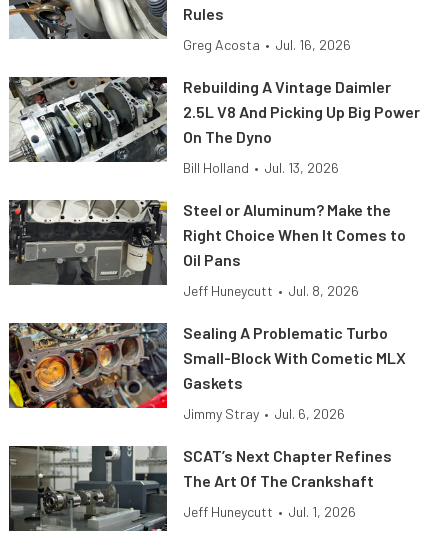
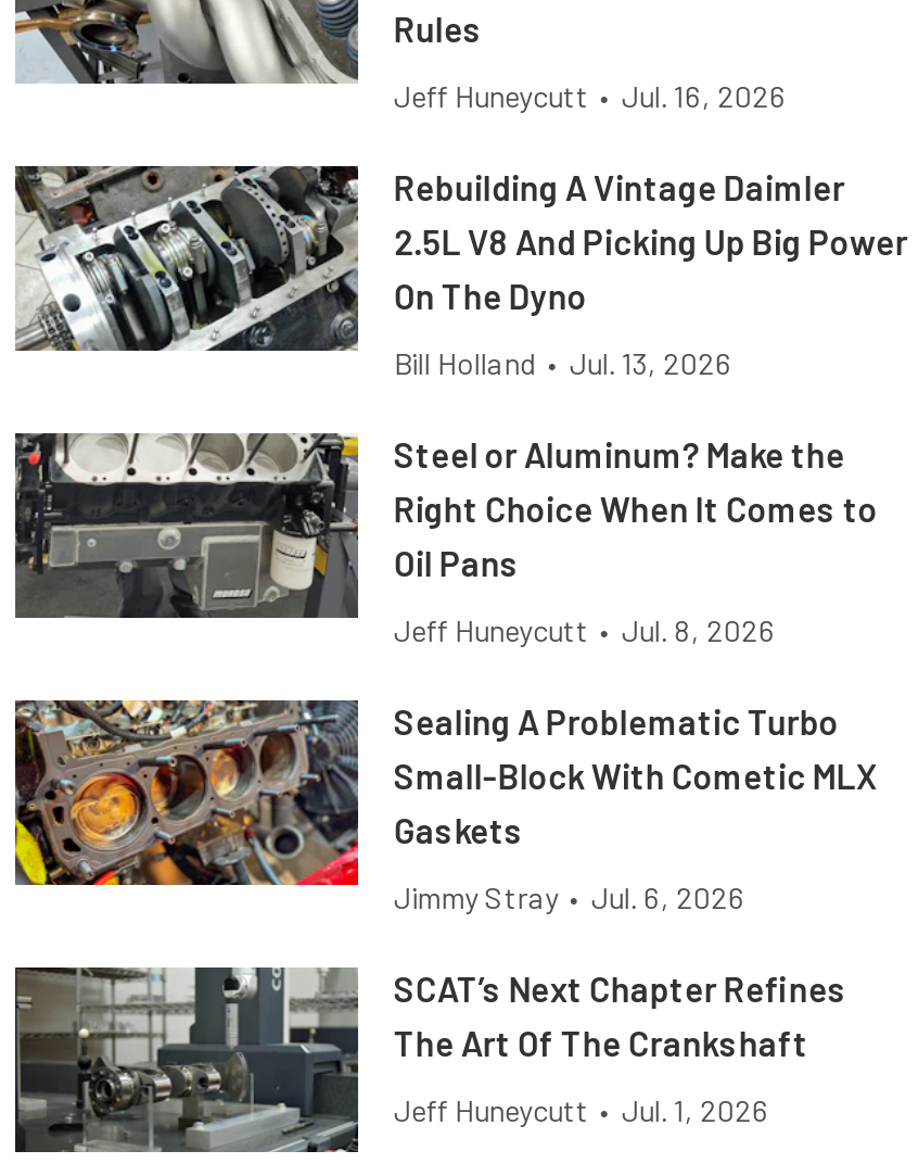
[183,36,351,53] Greg Acosta • Jul. 16, 2026 -> [394,78,786,115] Jeff Huneycutt • Jul. 16, 2026

